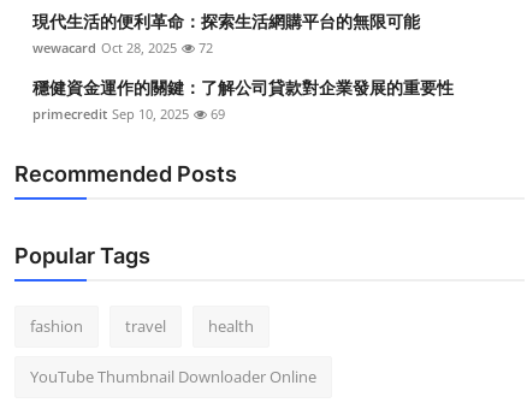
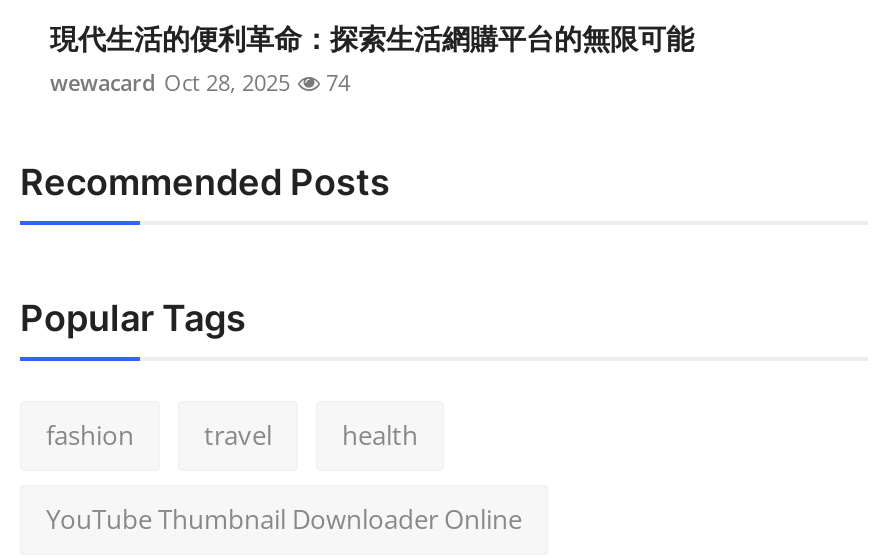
[32,38,454,122] 72 | 穩健資金運作的關鍵：了解公司貸款對企業發展的重要性 | primecredit Sep 10, 2025 | 69 -> [320,67,350,97] 74

